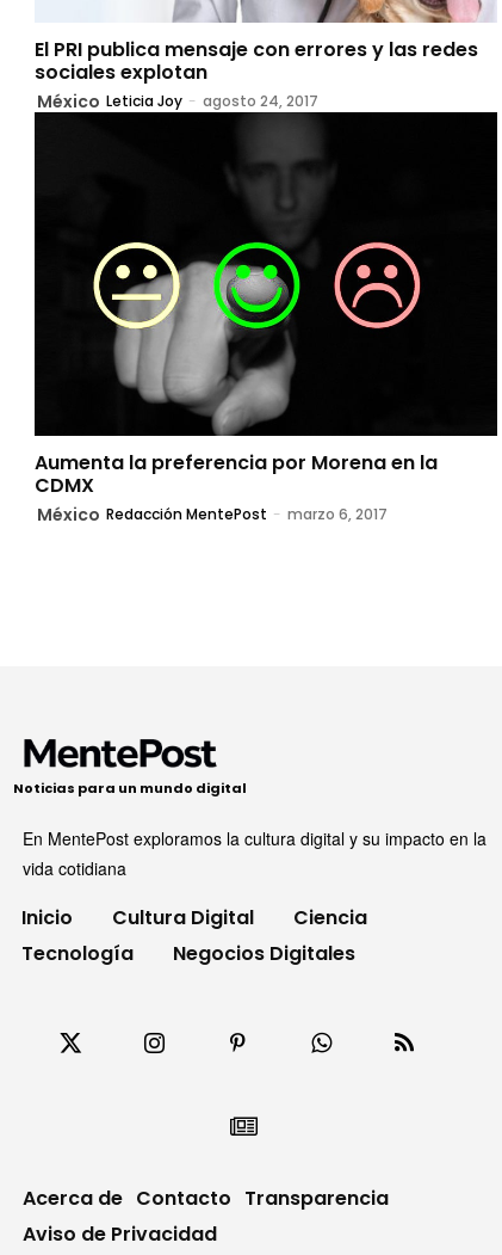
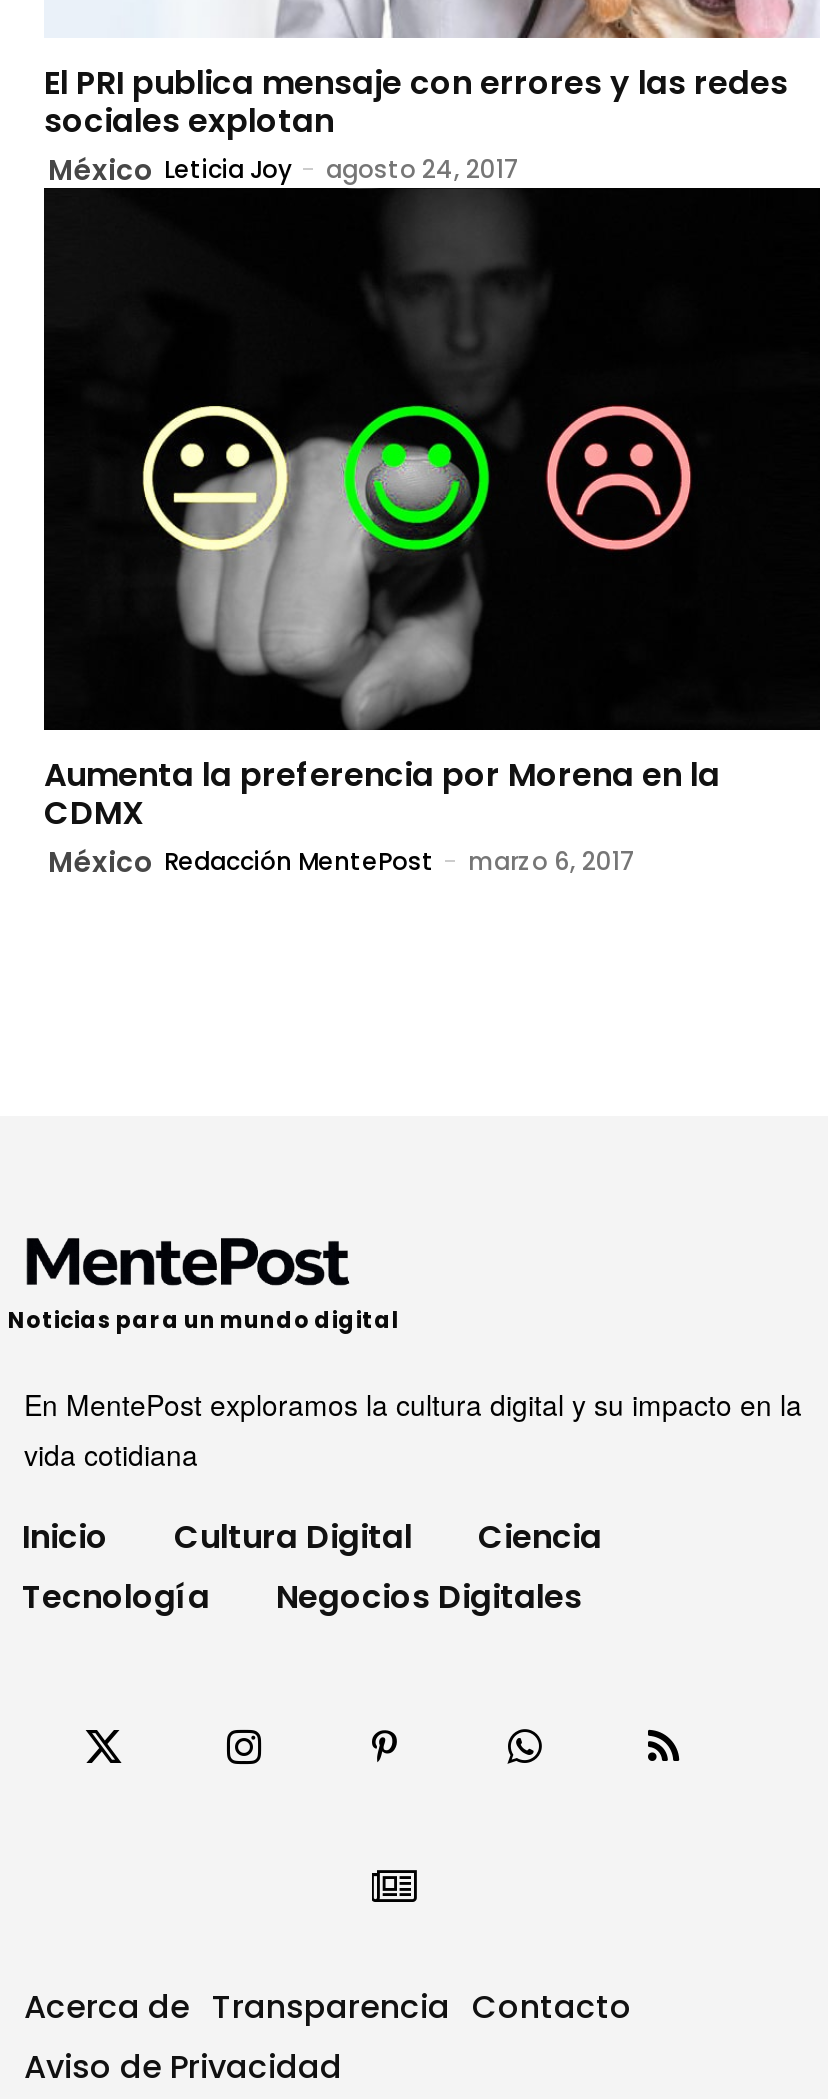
[23,1185,389,1212] Acerca de Contacto Transparencia -> [24,1984,632,2030] Acerca de Transparencia Contacto

